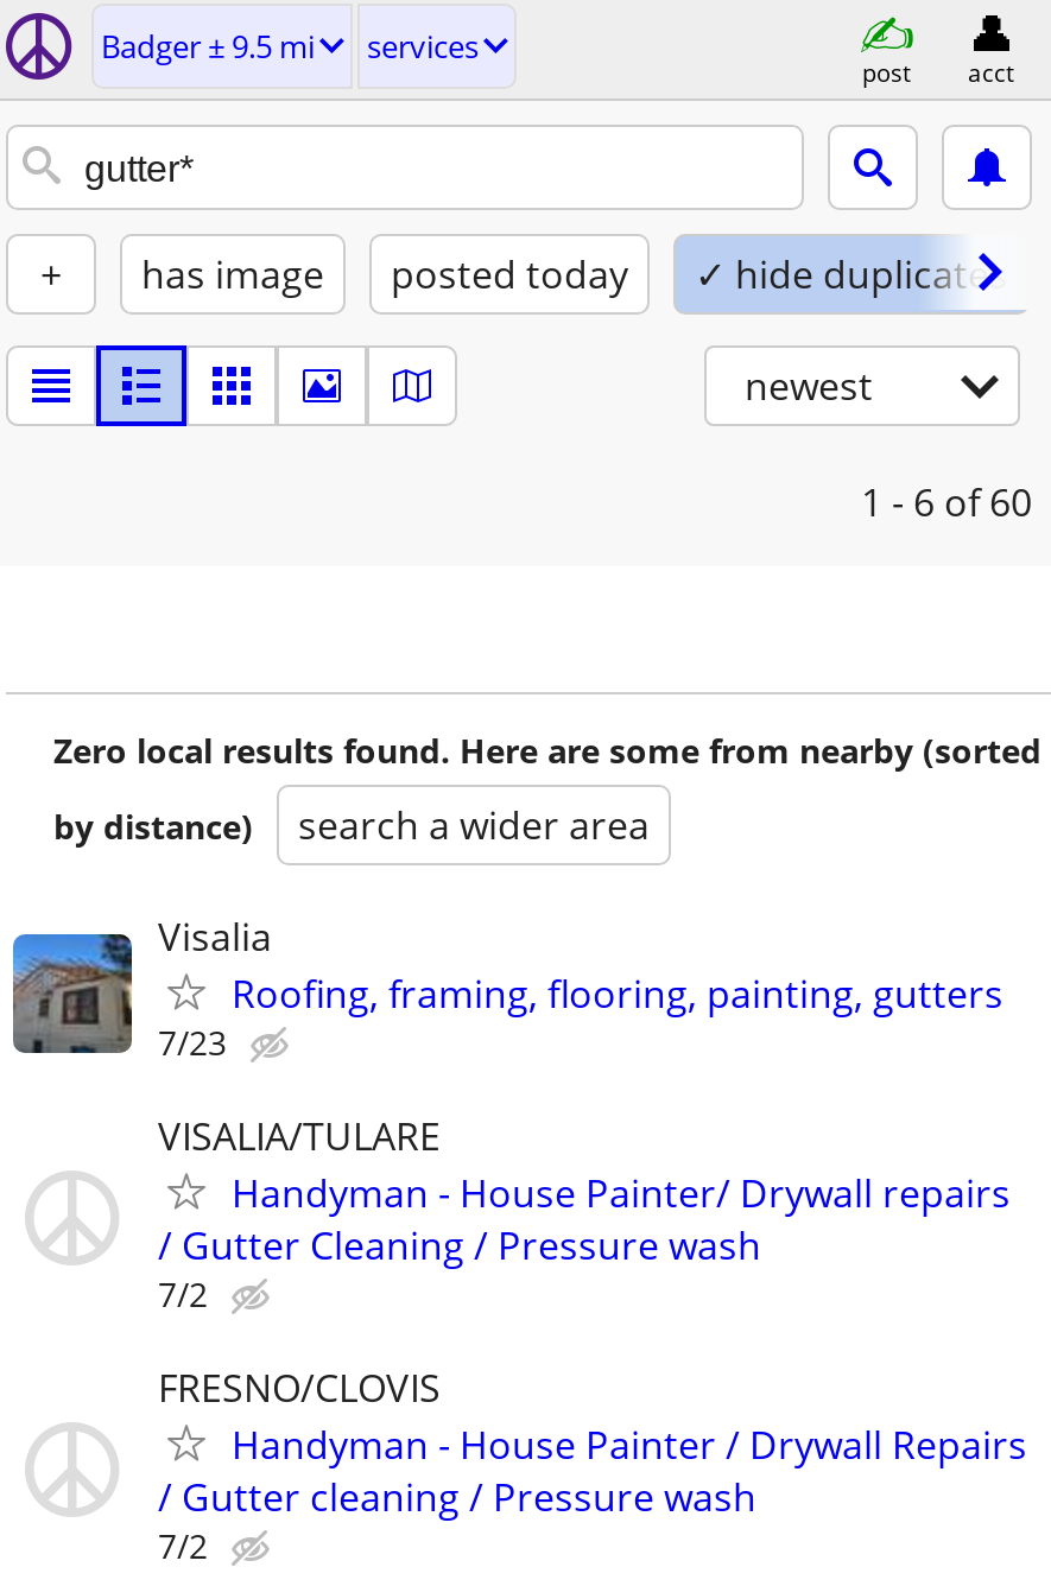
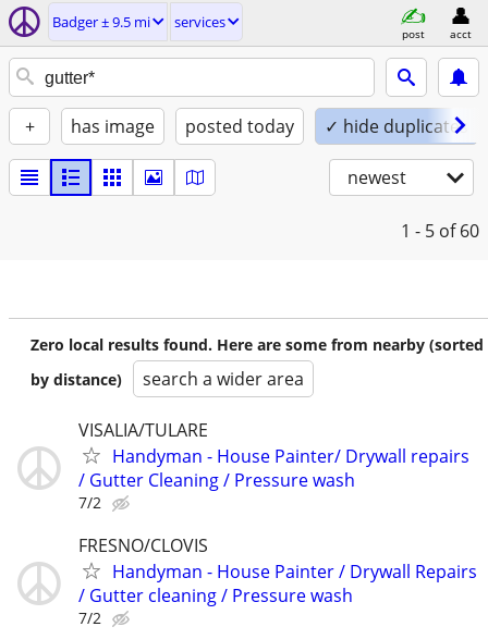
[861,476,1032,528] 1 - 6 of 60 -> [401,219,479,243] 1 - 5 of 60
[11,911,1003,1065] [image] | Visalia | Roofing, framing, flooring, painting, gutters | 7/23 -> none

